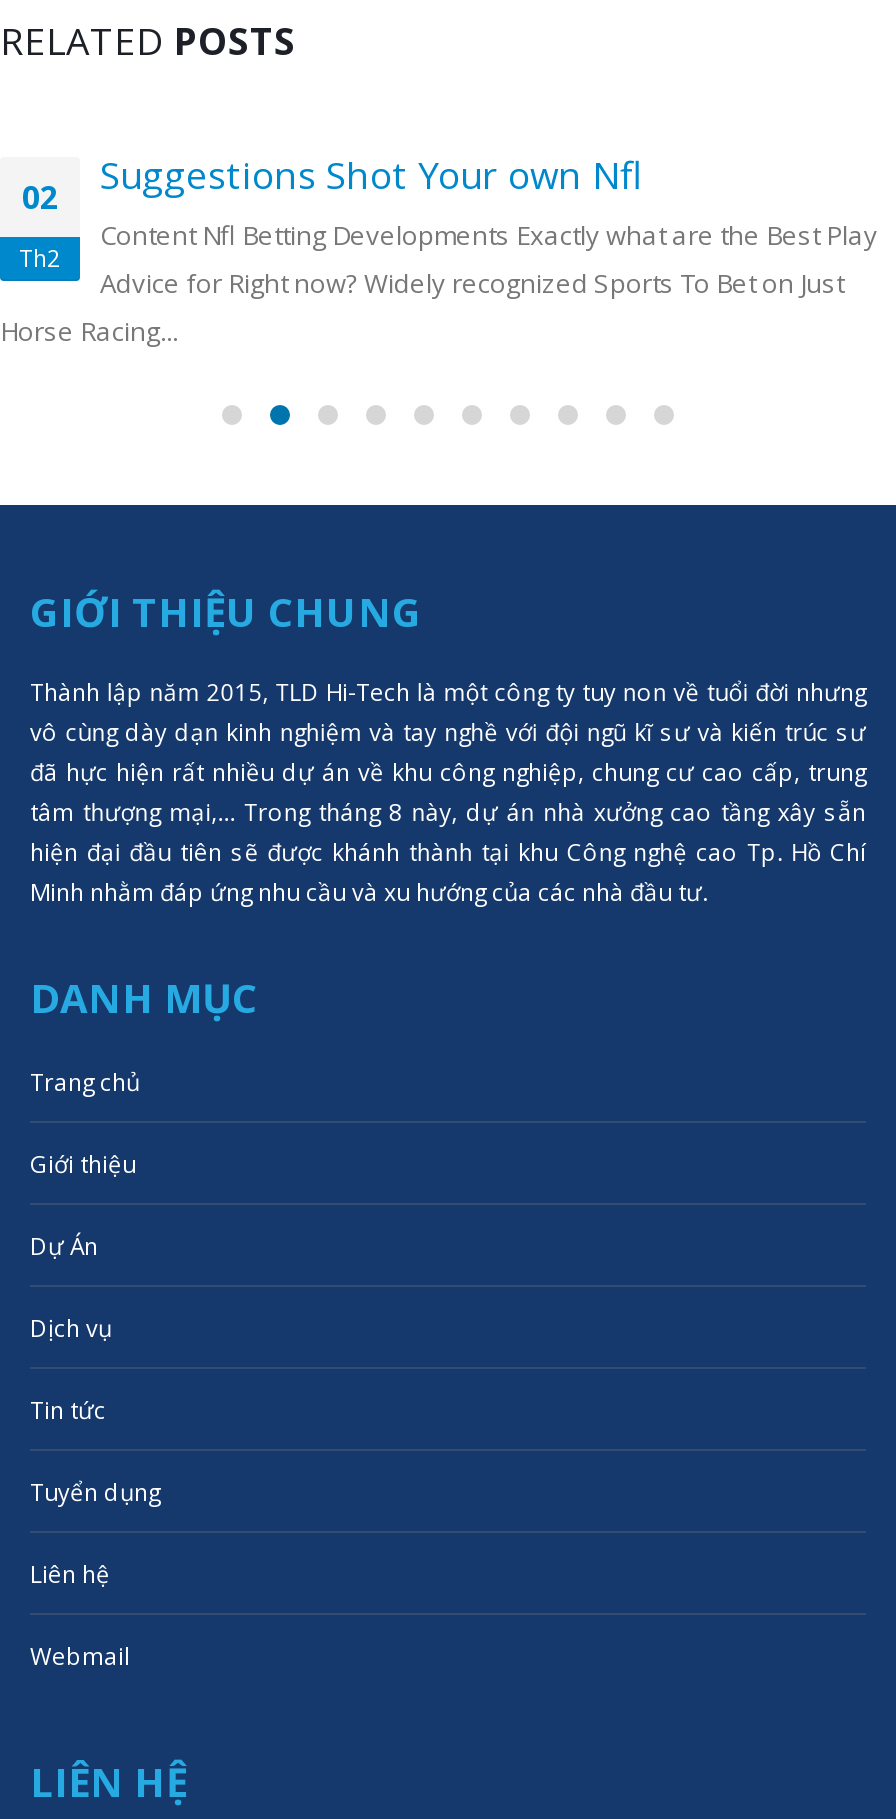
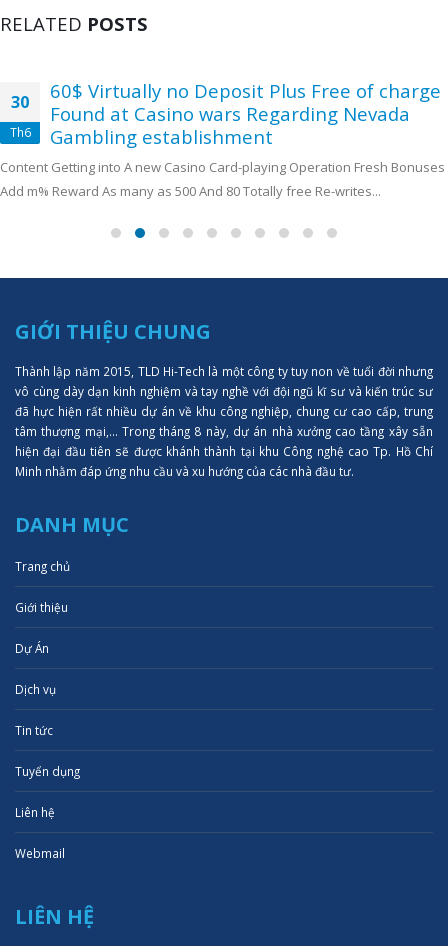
[0,148,878,348] Suggestions Shot Your own Nfl | Content Nfl Betting Developments Exactly what are the Best Play | Advice for Right now? Widely recognized Sports To Bet on Just | Horse Racing... -> [0,78,445,200] 60$ Virtually no Deposit Plus Free of charge | Found at Casino wars Regarding Nevada | Gambling establishment | Content Getting into A new Casino Card-playing Operation Fresh Bonuses | Add m% Reward As many as 500 And 80 Totally free Re-writes...
[22,174,58,218] 02 -> [11,91,29,113] 30
[19,240,61,272] Th2 -> [9,124,30,140] Th6

